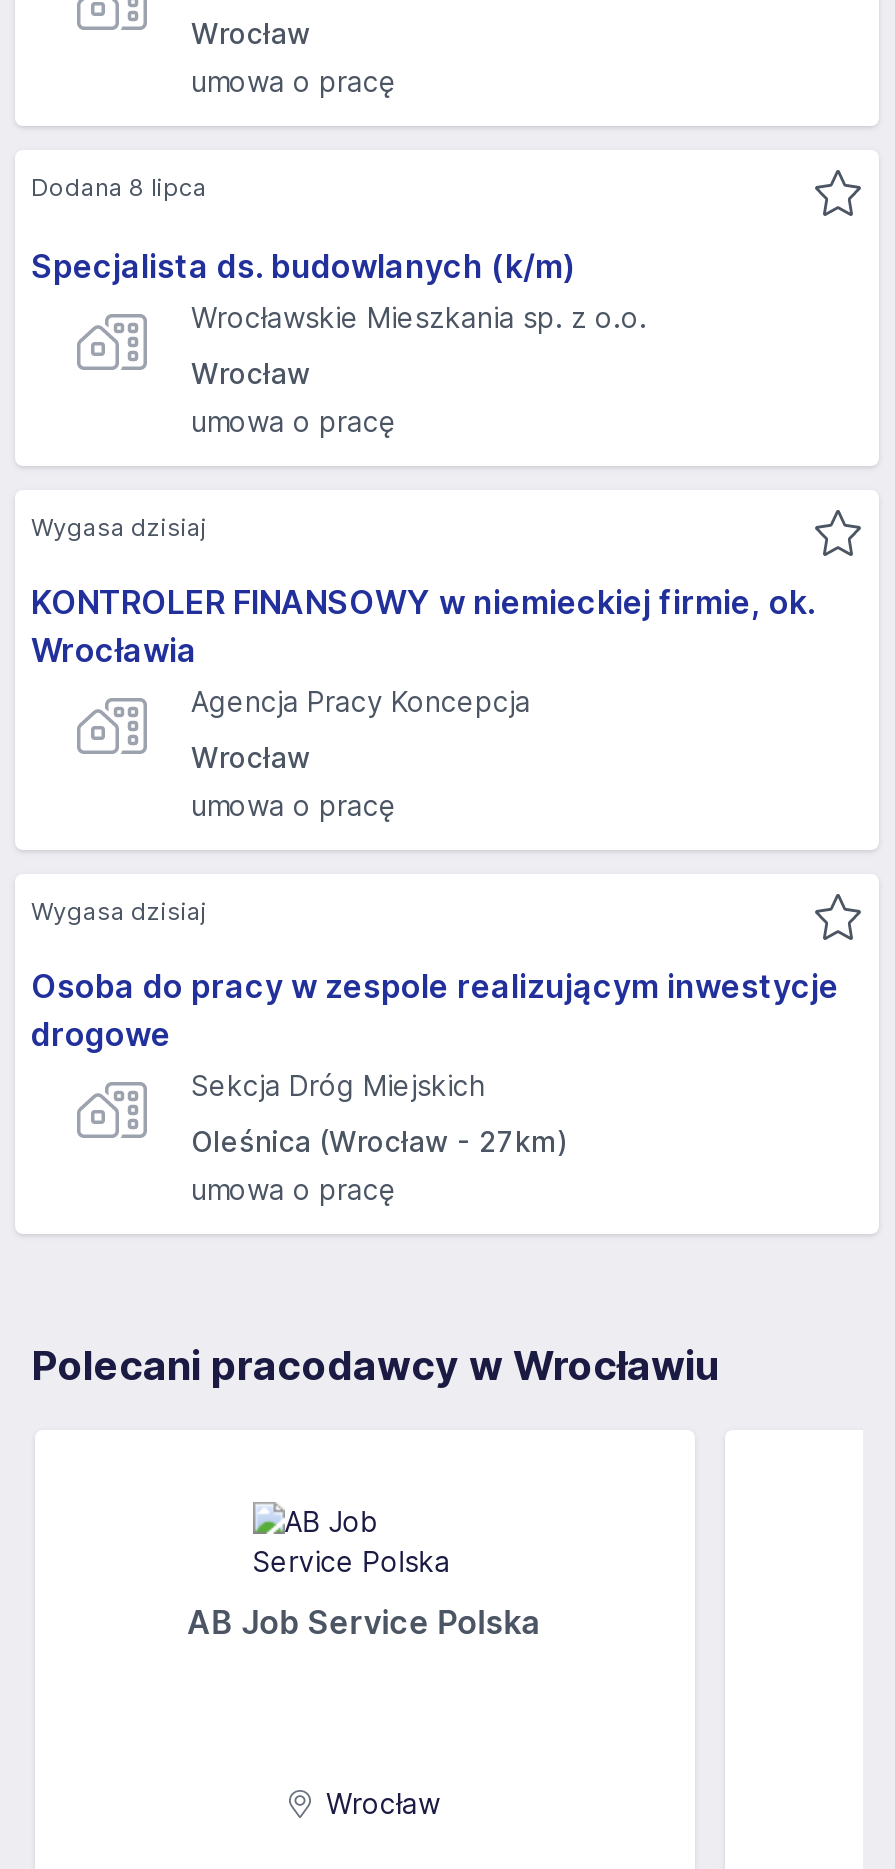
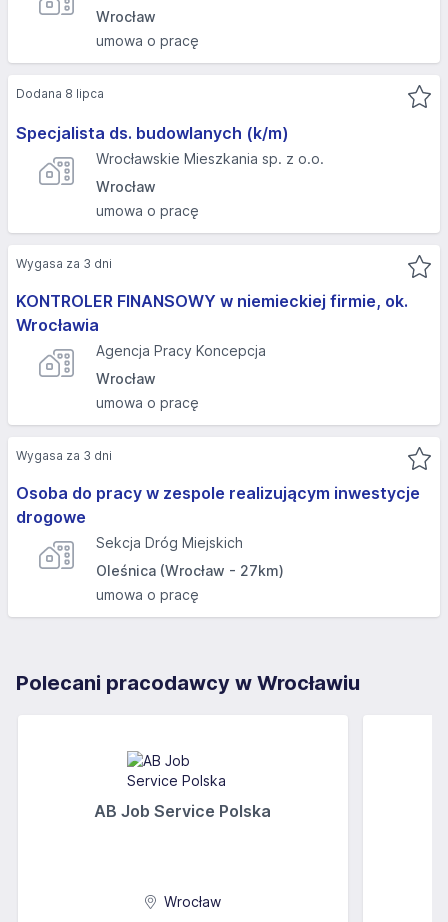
[31,512,207,542] Wygasa dzisiaj -> [16,256,112,271] Wygasa za 3 dni
[31,896,207,926] Wygasa dzisiaj -> [16,448,112,463] Wygasa za 3 dni

